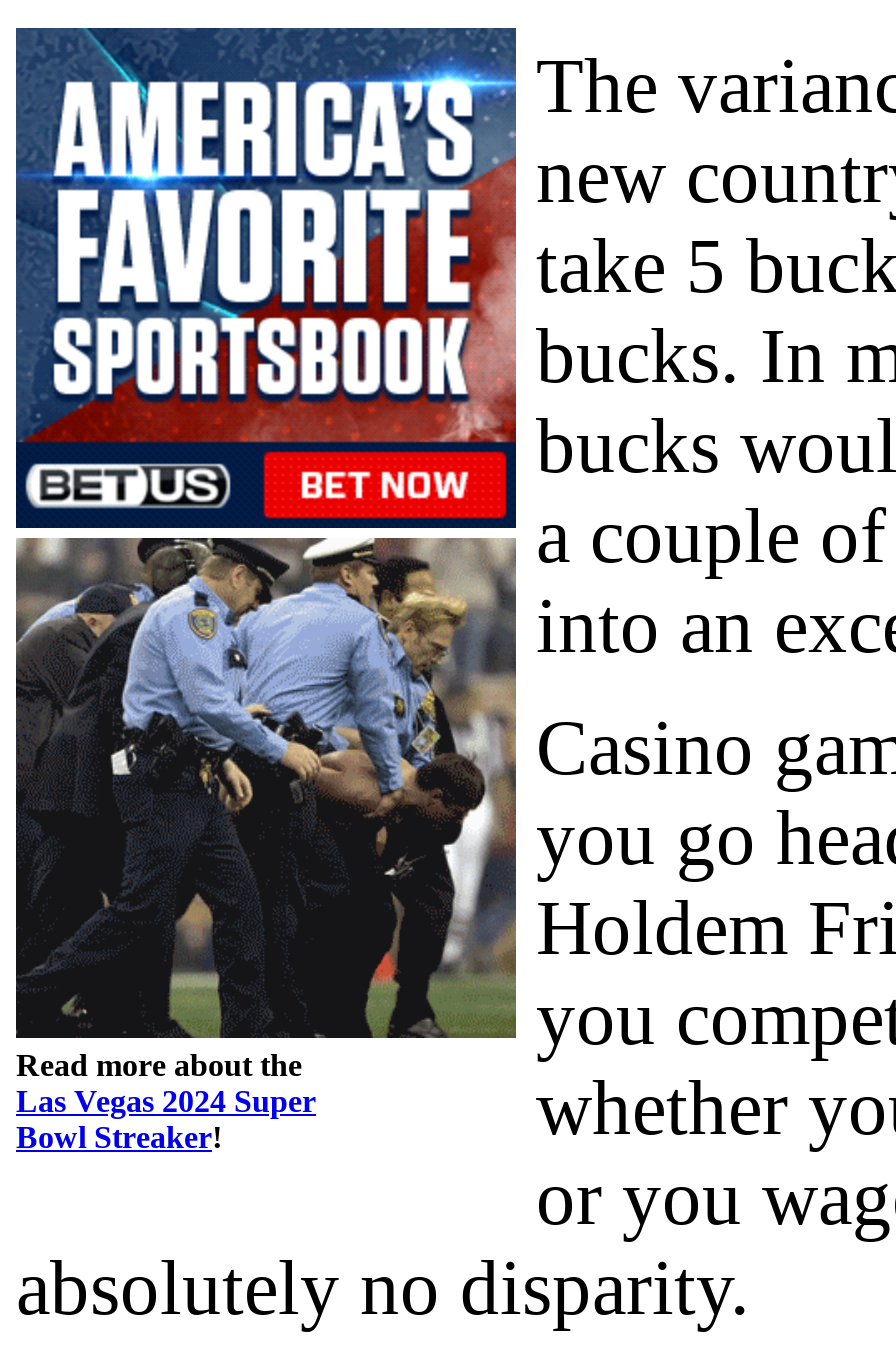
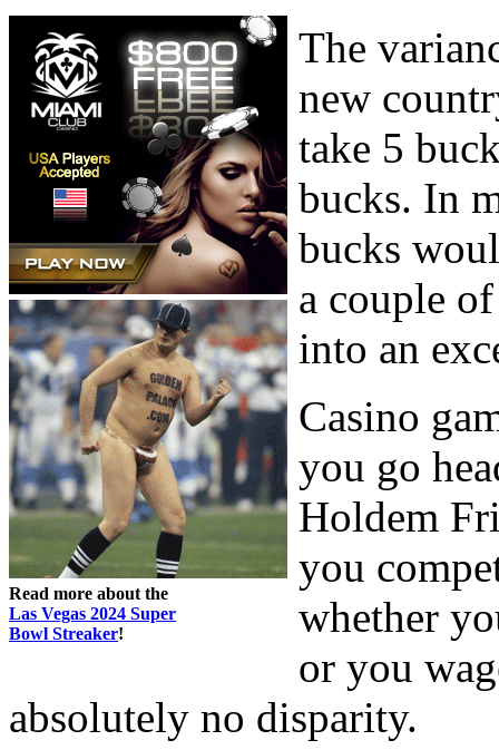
[14,26,518,1040] [image] -> [8,14,288,579] [image]

